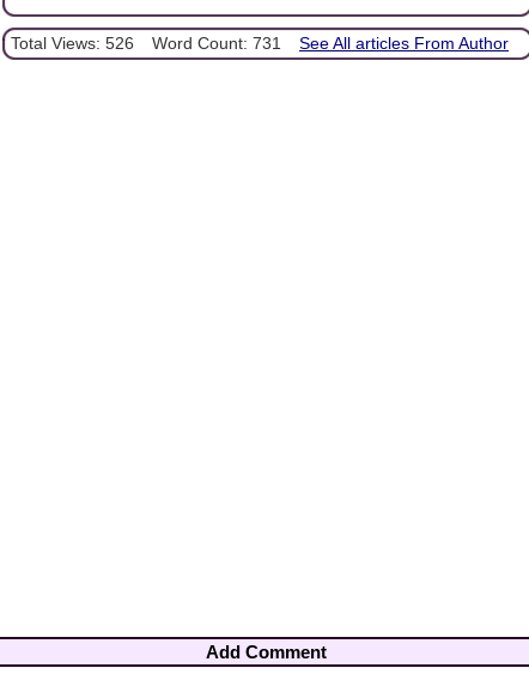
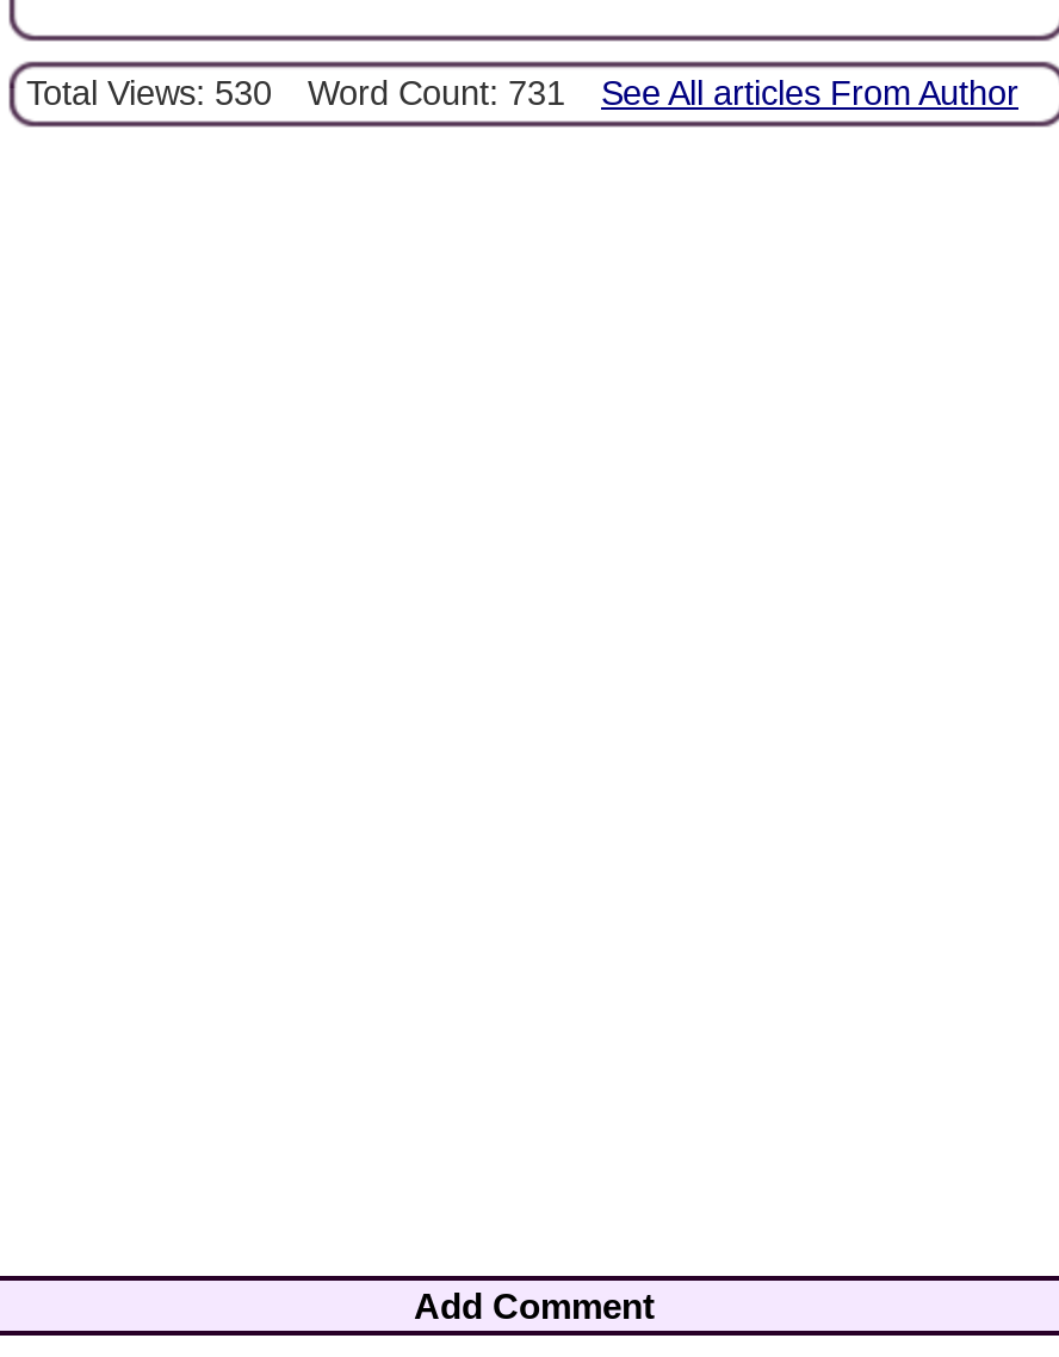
[11,34,509,53] Total Views: 526 Word Count: 731 See All articles From Author -> [26,74,1018,113] Total Views: 530 Word Count: 731 See All articles From Author

